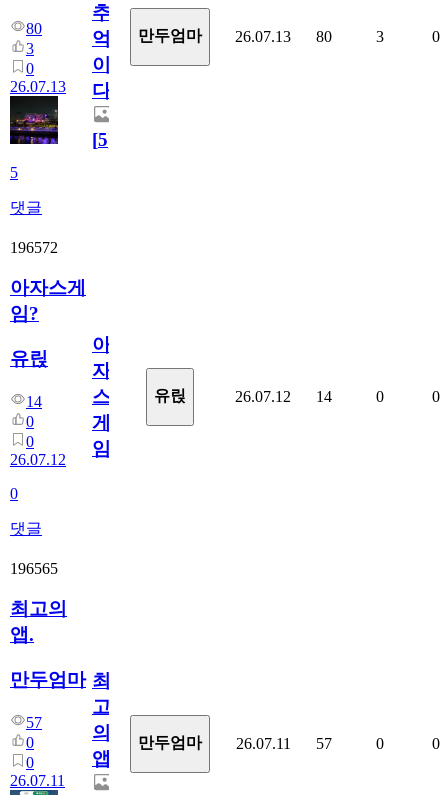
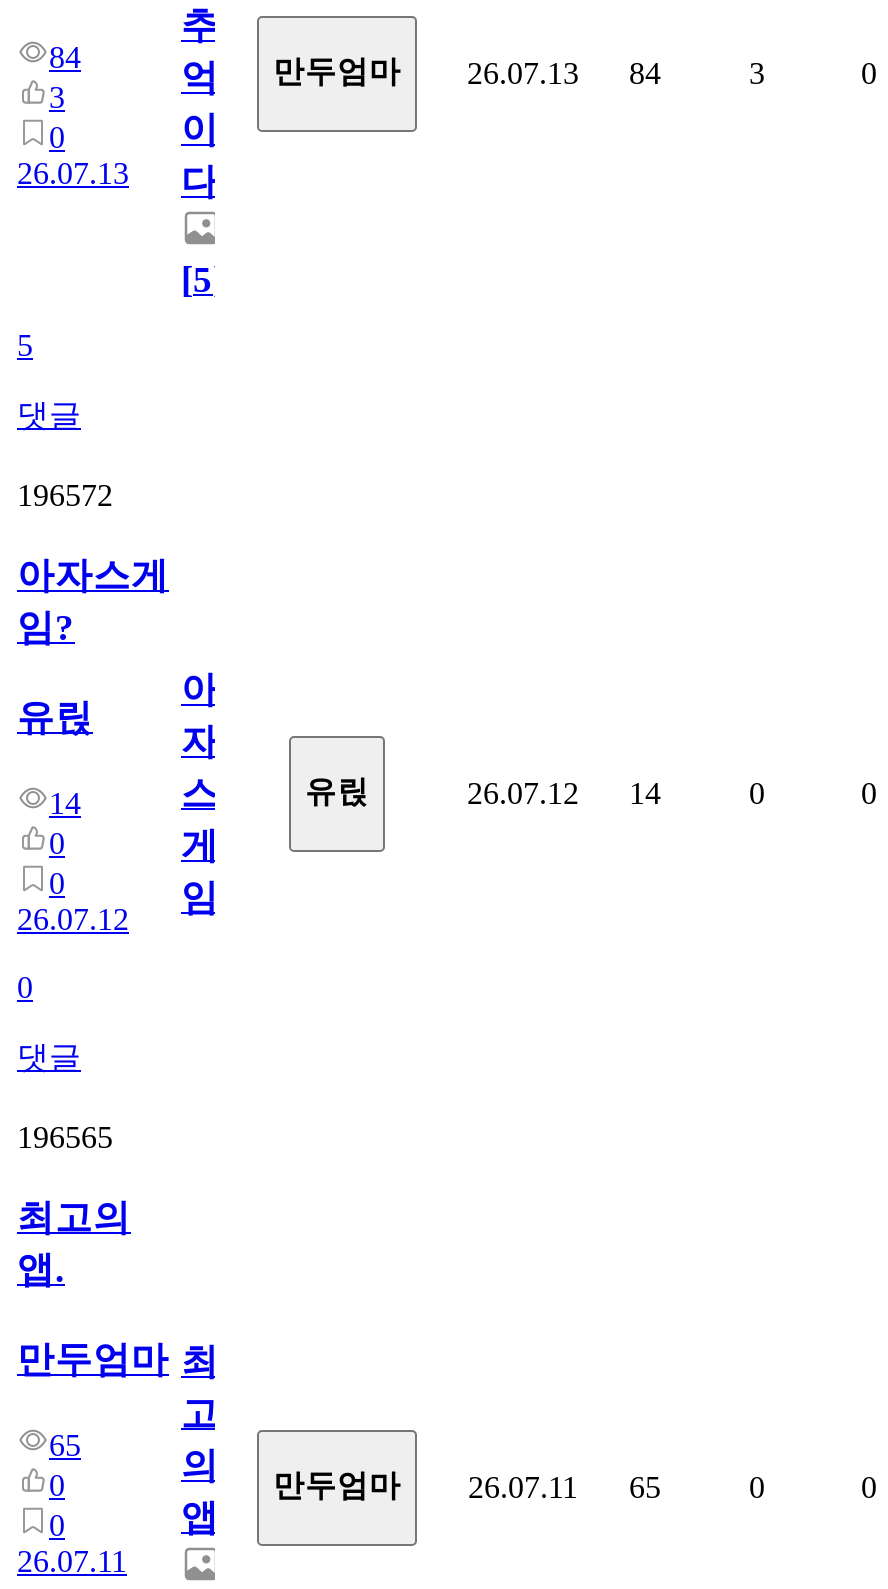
[26,20,42,37] 80 -> [49,40,81,74] 84
[316,28,332,45] 80 -> [629,55,661,89] 84
[9,97,59,145] [image] -> none
[26,714,42,731] 57 -> [49,1428,81,1462] 65
[92,722,332,752] 의 만두엄마 26.07.11 57 -> [181,1445,661,1503] 의 만두엄마 26.07.11 65

